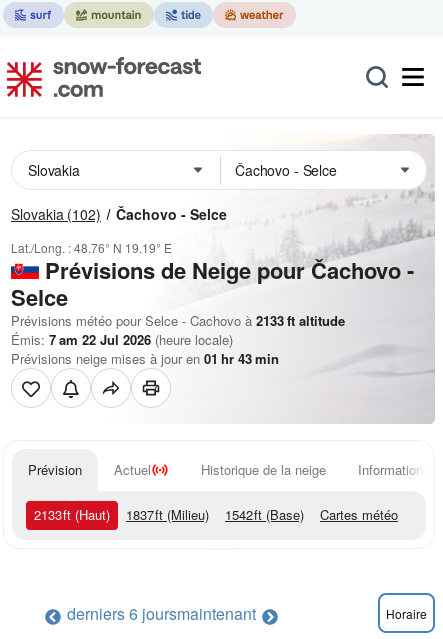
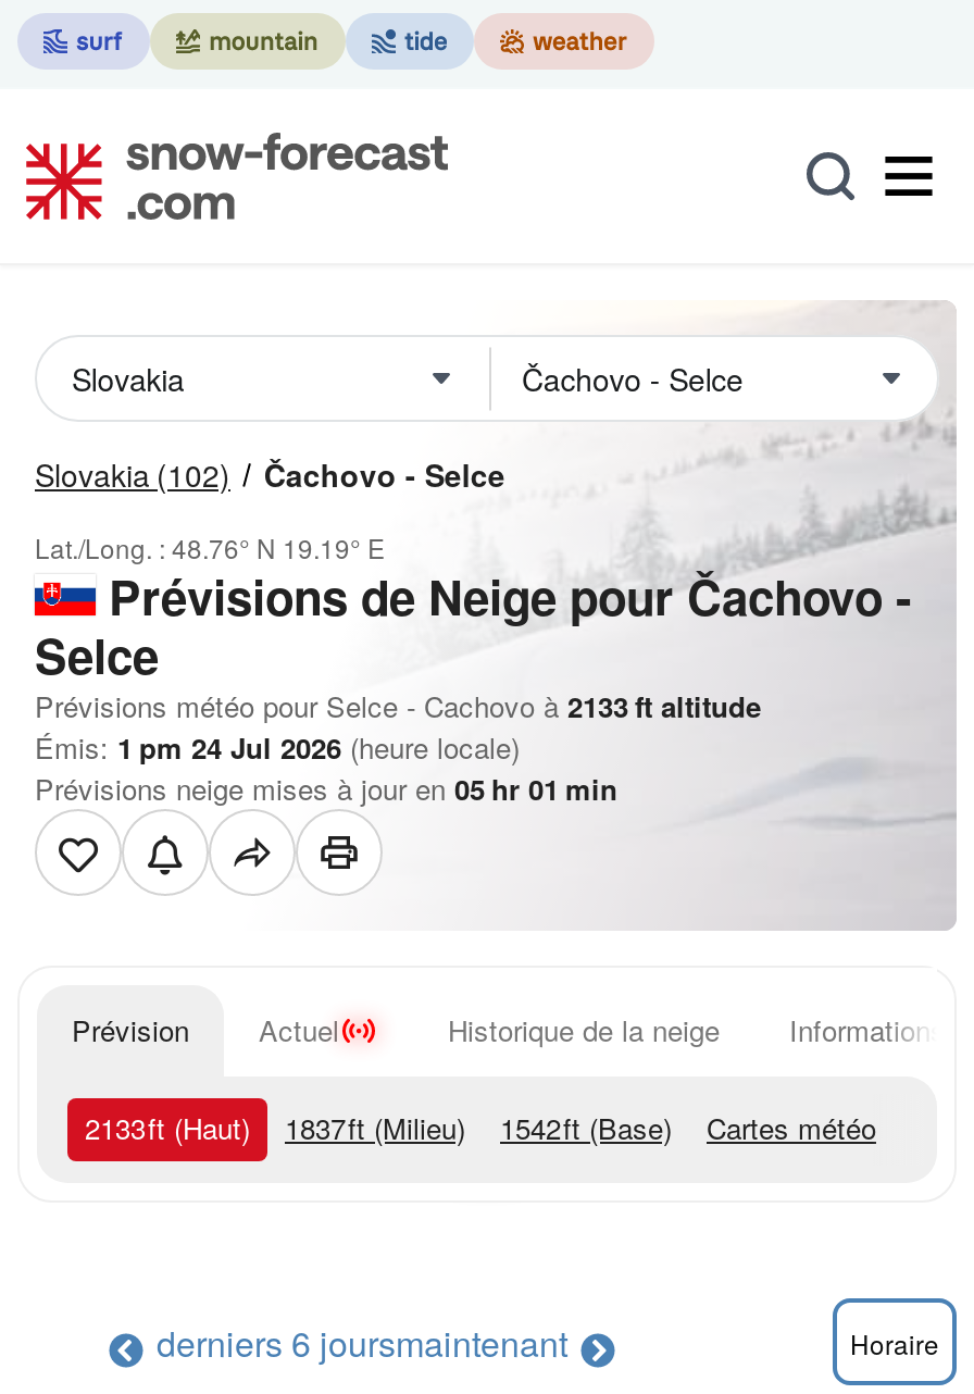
[11,330,233,349] Émis: 7 am 22 Jul 2026 (heure locale) -> [35,726,520,768] Émis: 1 pm 24 Jul 2026 (heure locale)
[11,349,279,368] Prévisions neige mises à jour en 01 hr 43 min -> [35,768,617,809] Prévisions neige mises à jour en 05 hr 01 min

